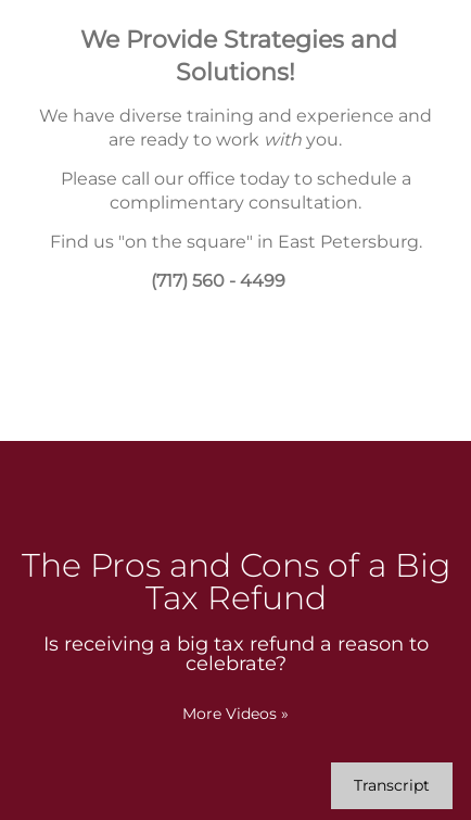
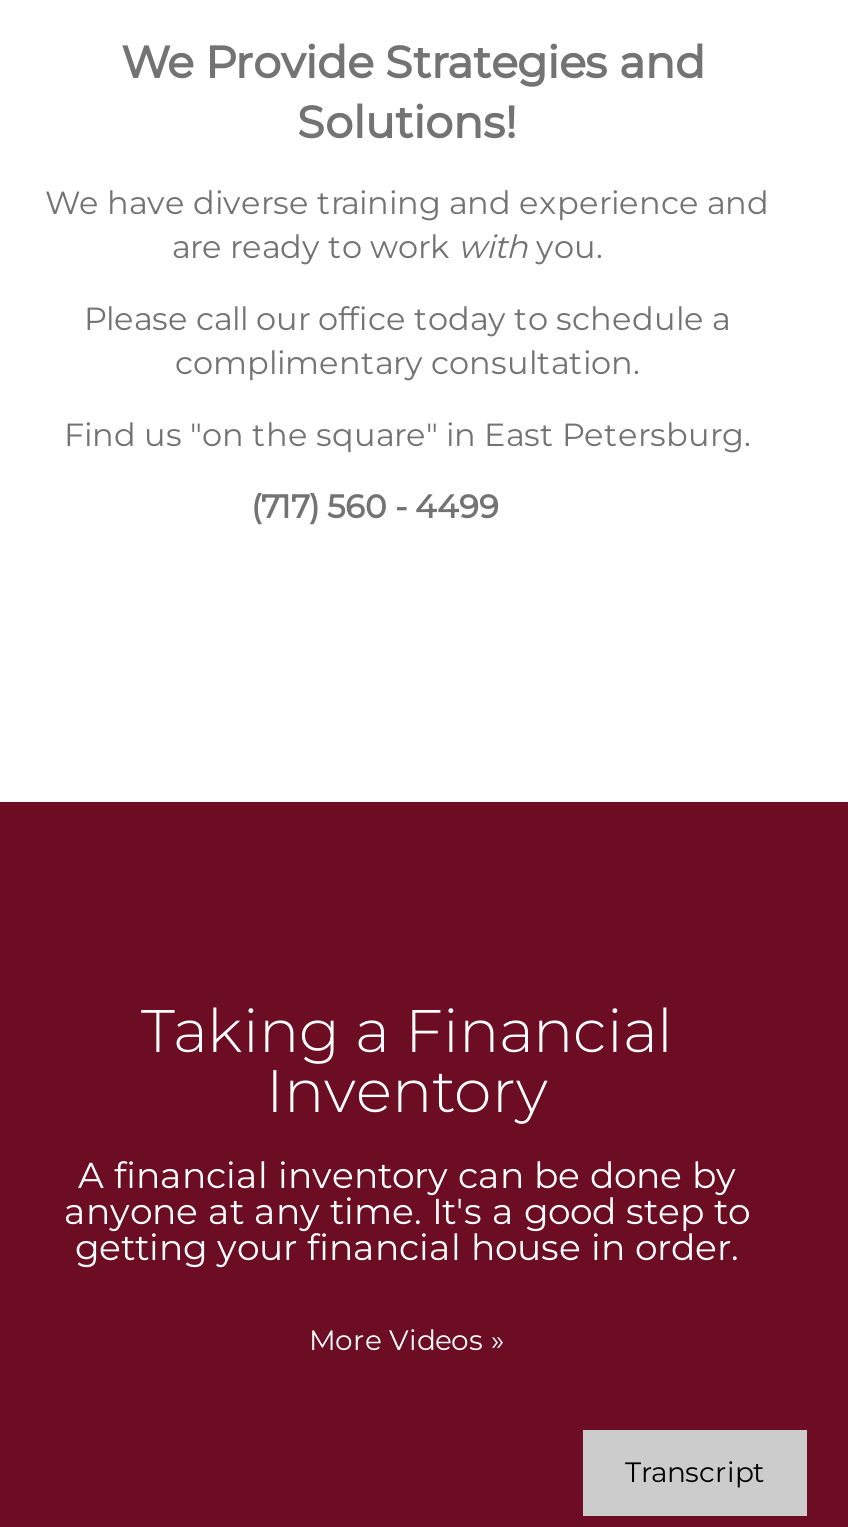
[21,545,450,676] The Pros and Cons of a Big | Tax Refund | Is receiving a big tax refund a reason to | celebrate? -> [64,994,750,1270] Taking a Financial | Inventory | A financial inventory can be done by | anyone at any time. It's a good step to | getting your financial house in order.

